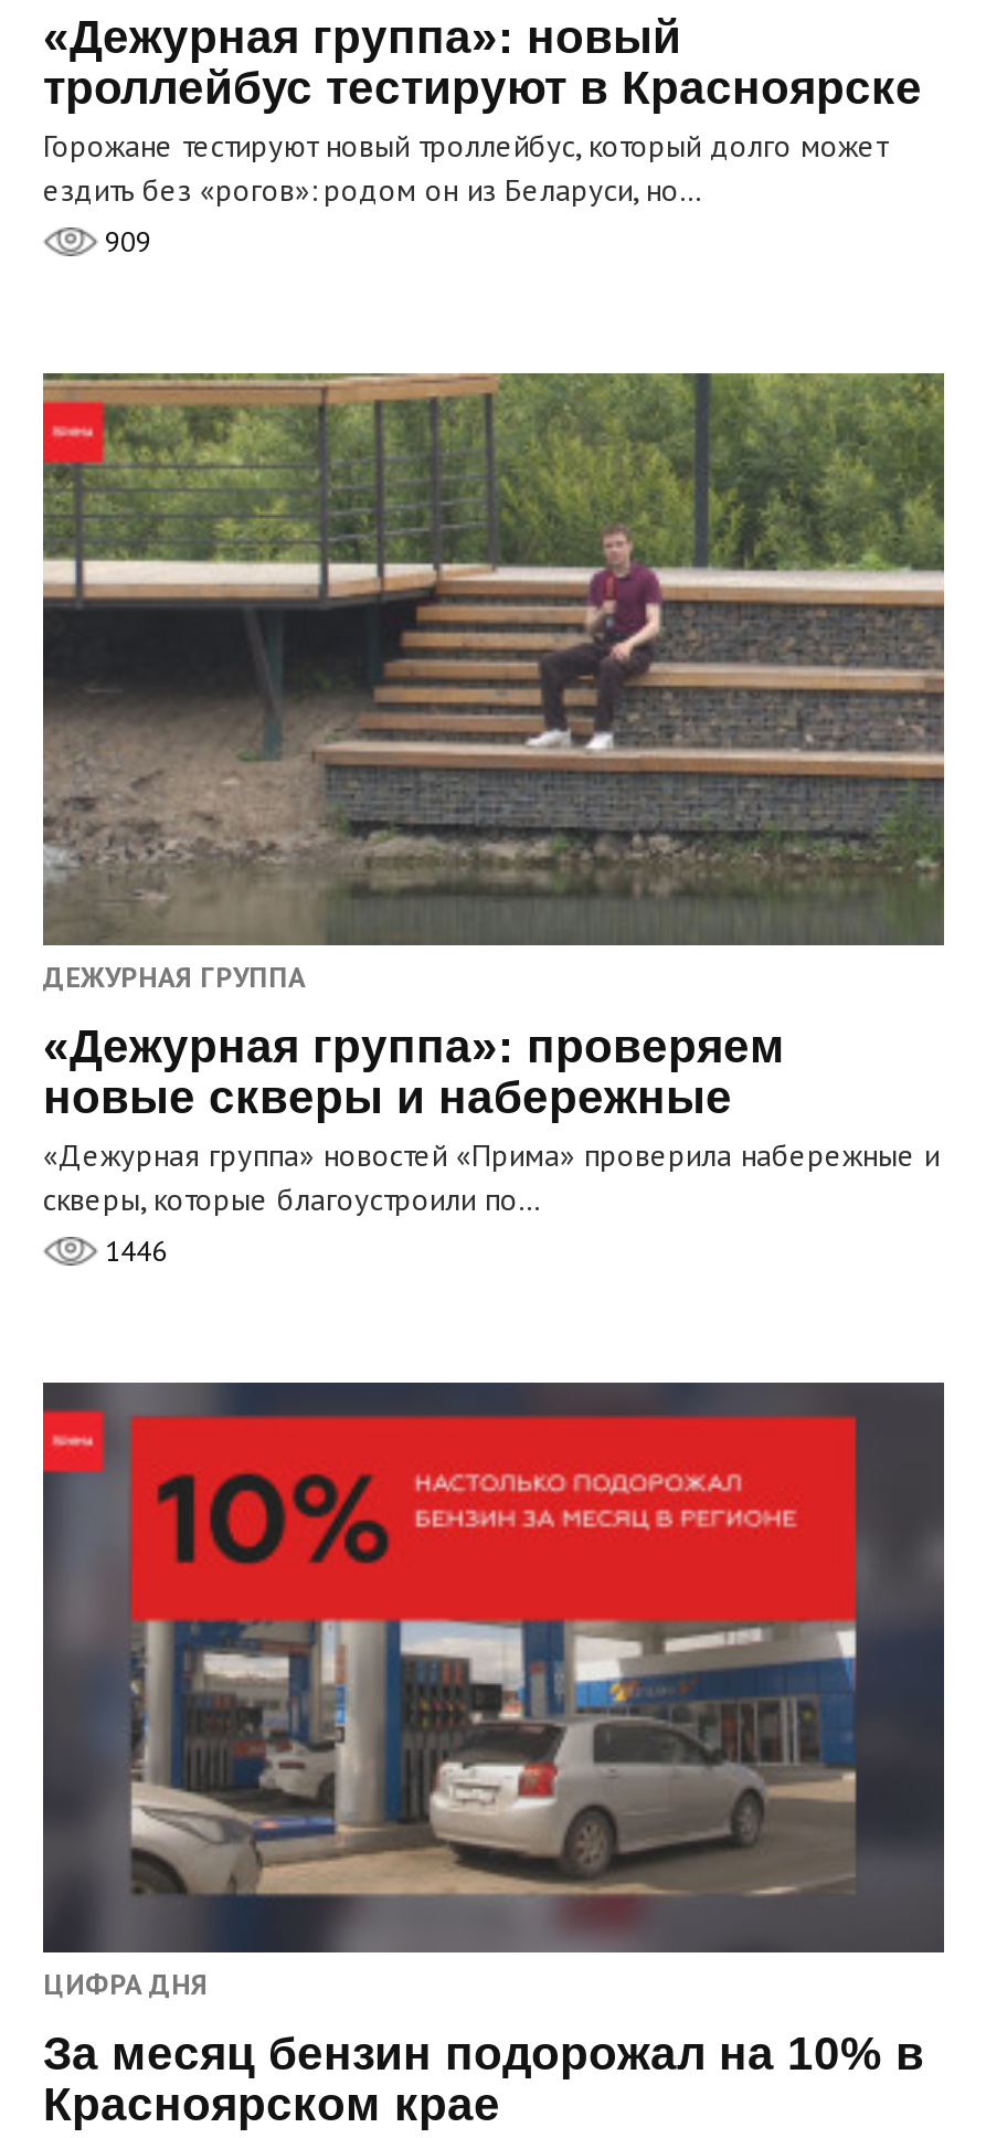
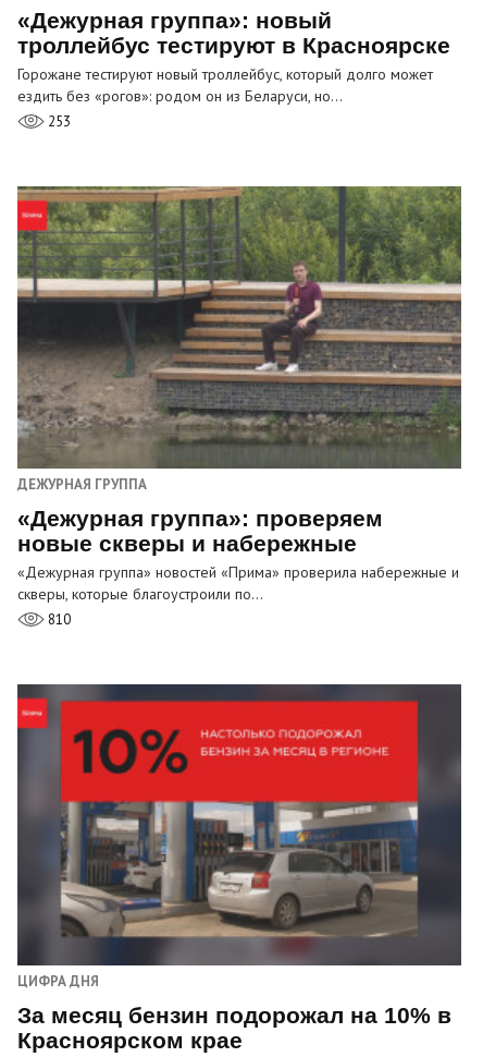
[98,224,151,262] 909 -> [45,113,71,131] 253
[98,1232,167,1269] 1446 -> [45,610,71,628] 810

